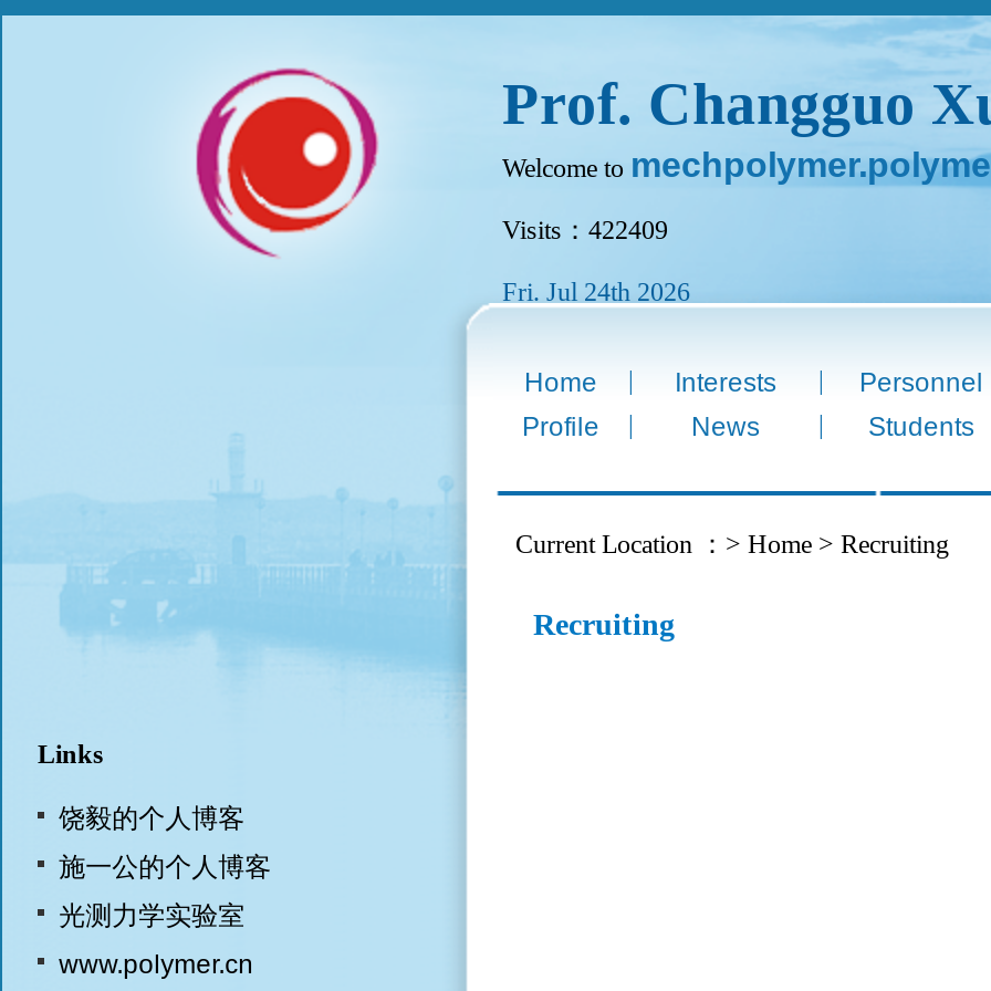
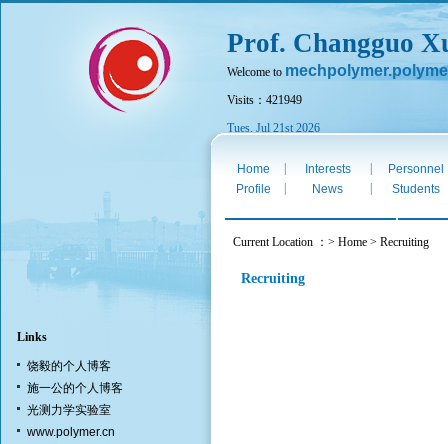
[502,215,668,246] Visits：422409 -> [227,93,302,107] Visits：421949
[502,277,690,307] Fri. Jul 24th 2026 -> [227,121,320,135] Tues. Jul 21st 2026

